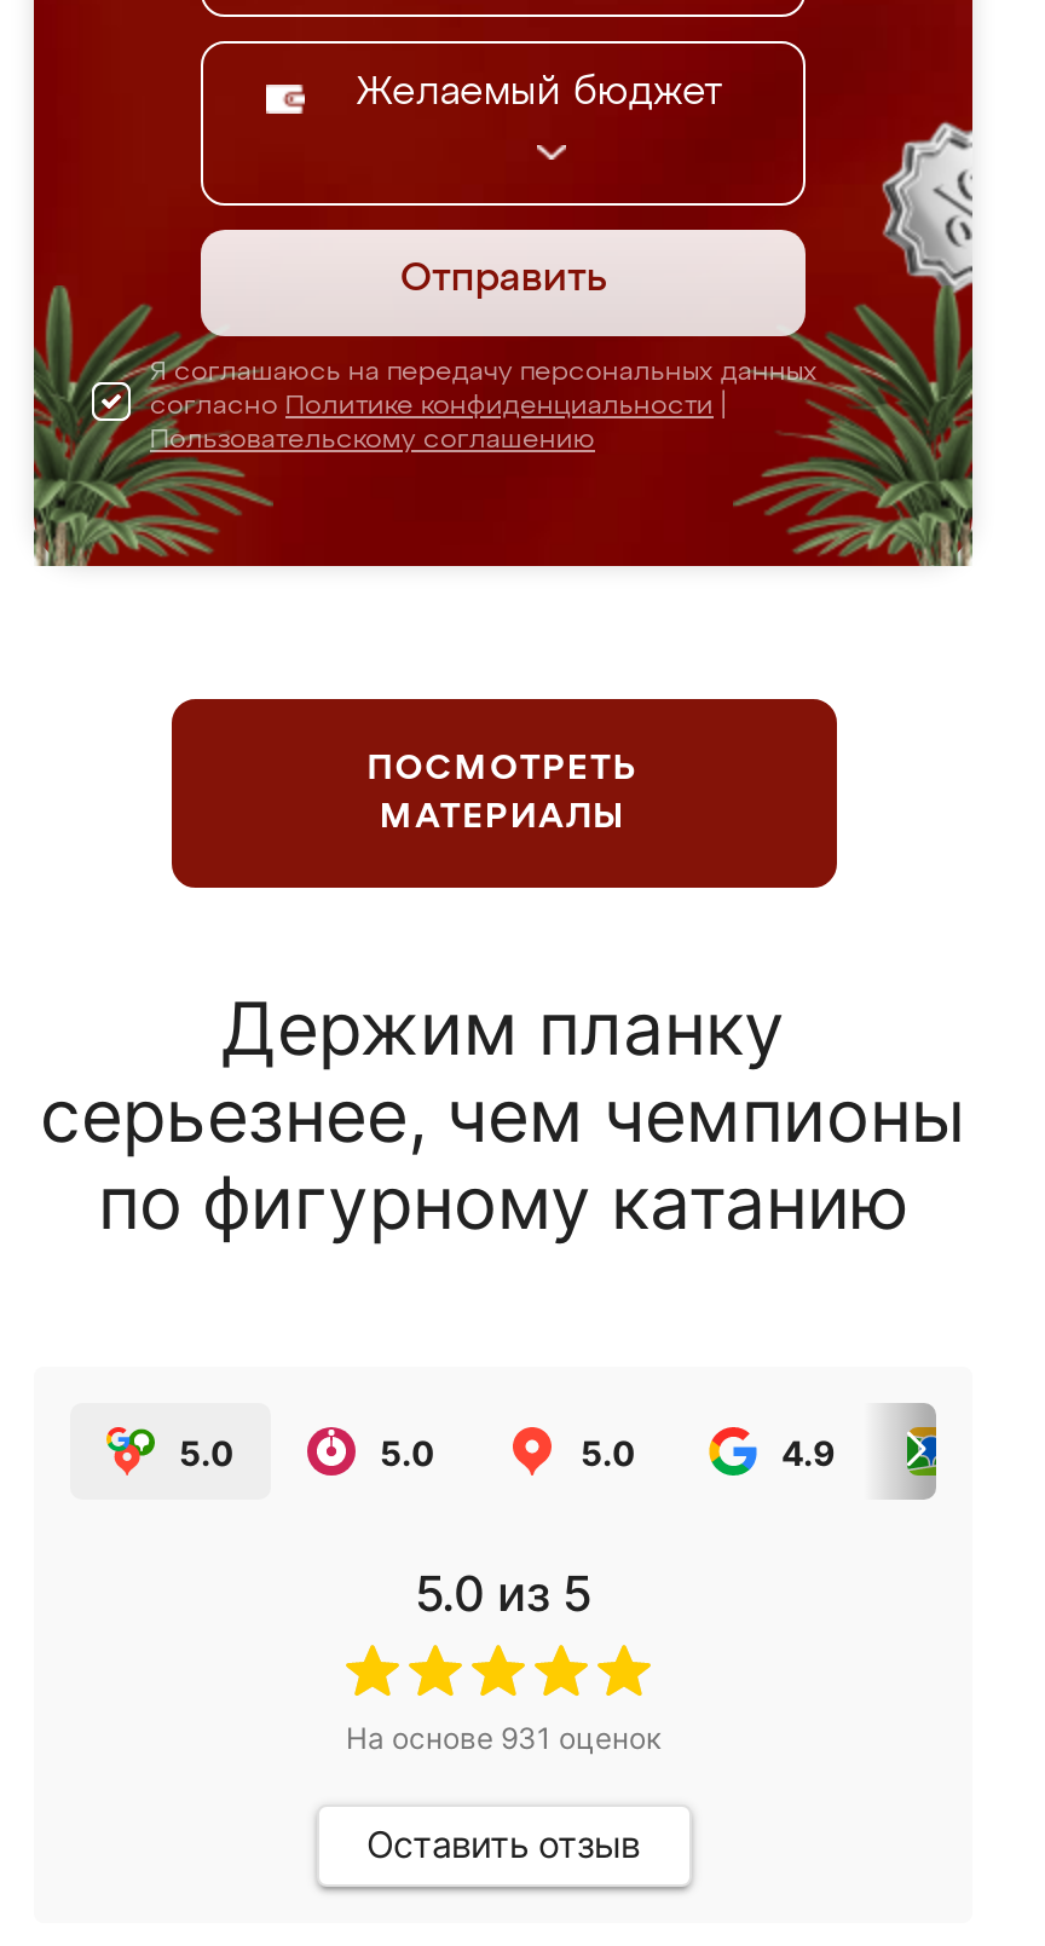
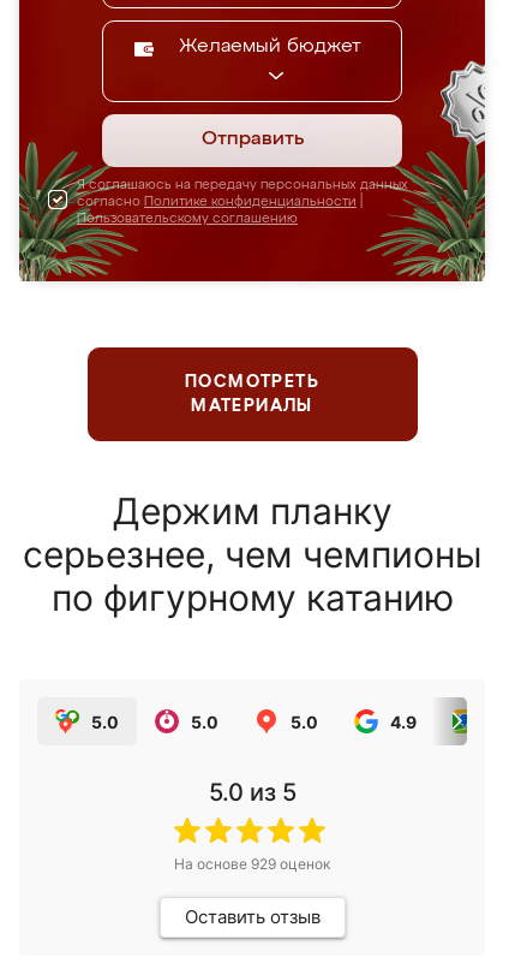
[346,1720,660,1756] На основе 931 оценок -> [174,855,330,873] На основе 929 оценок

